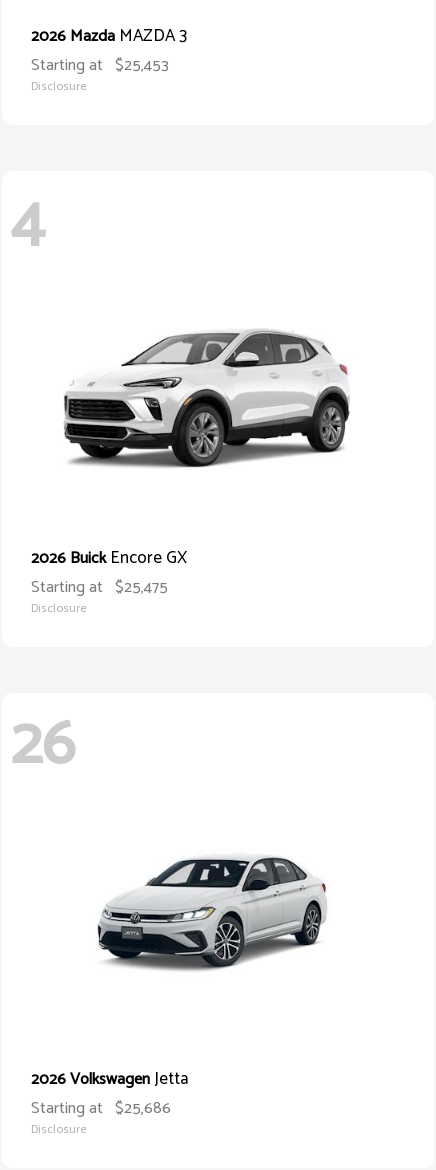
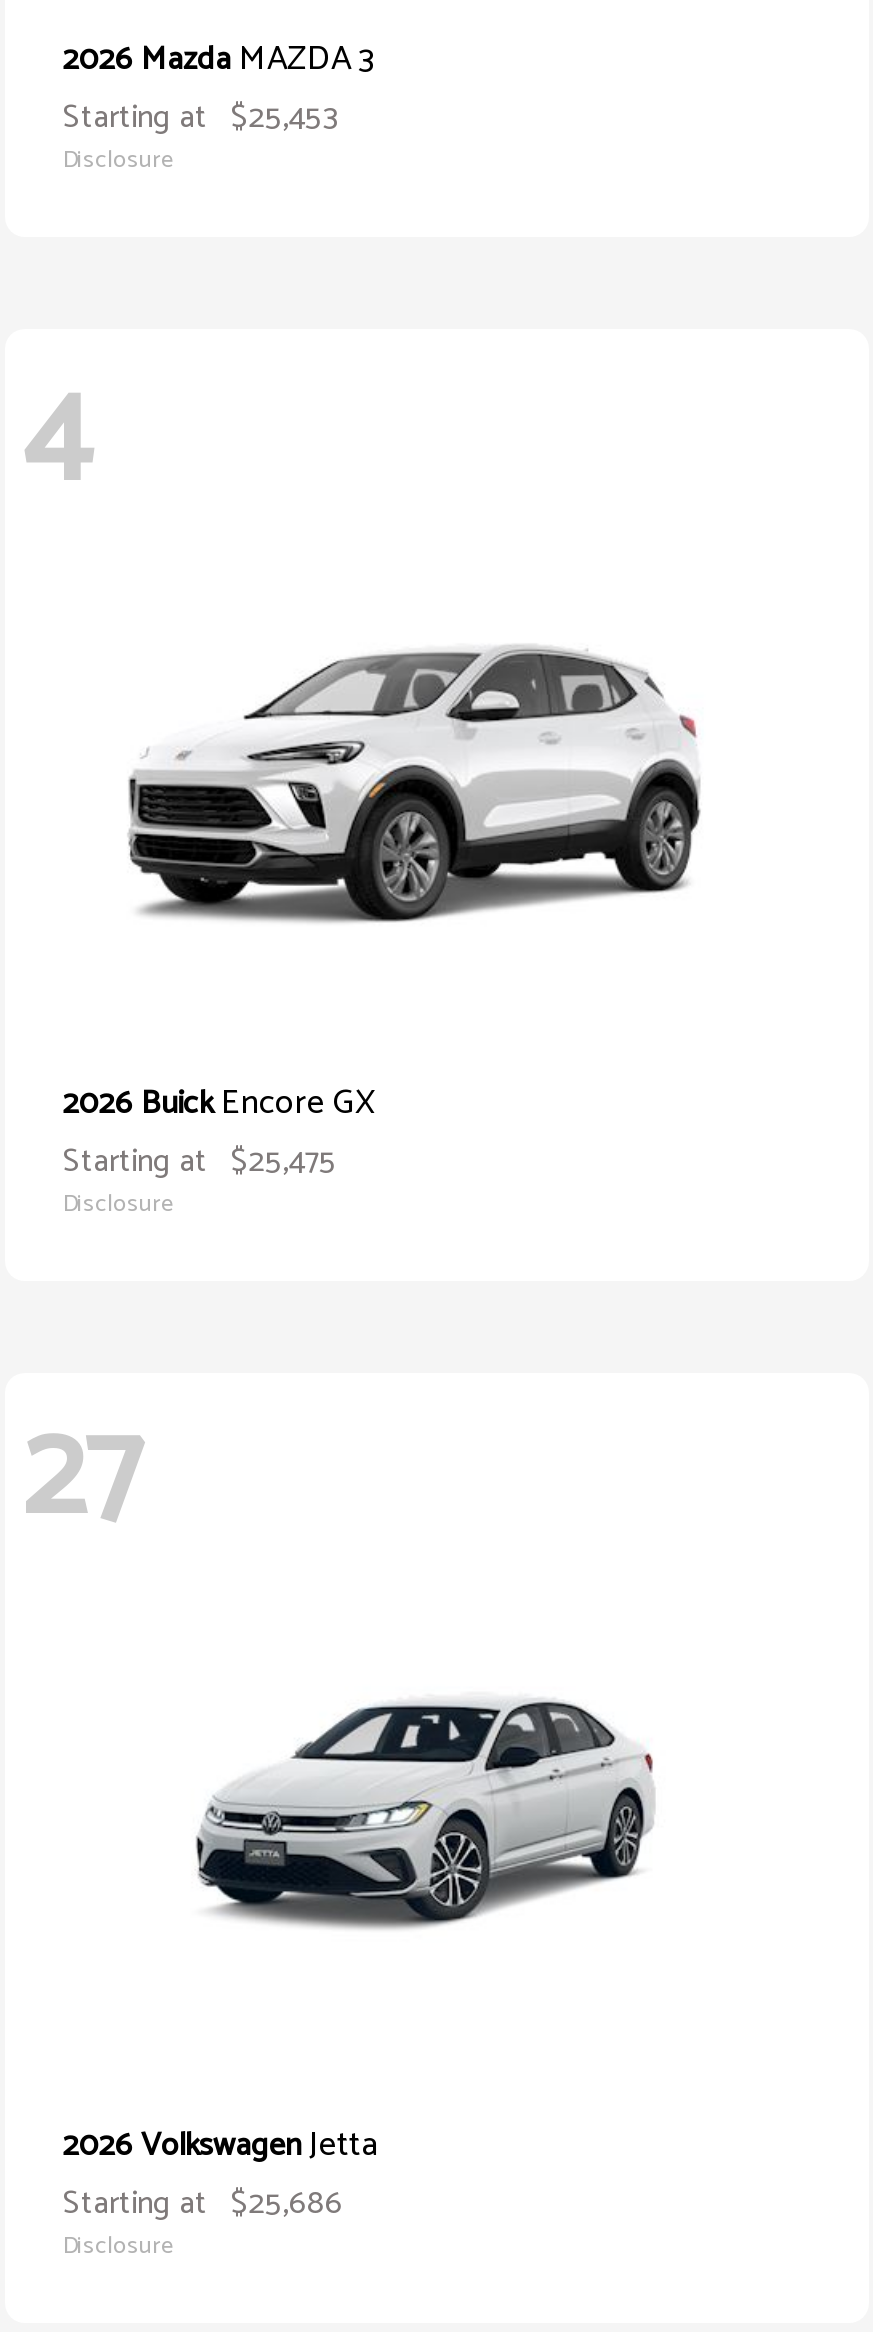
[11,693,75,798] 26 -> [23,1373,143,1583] 27

